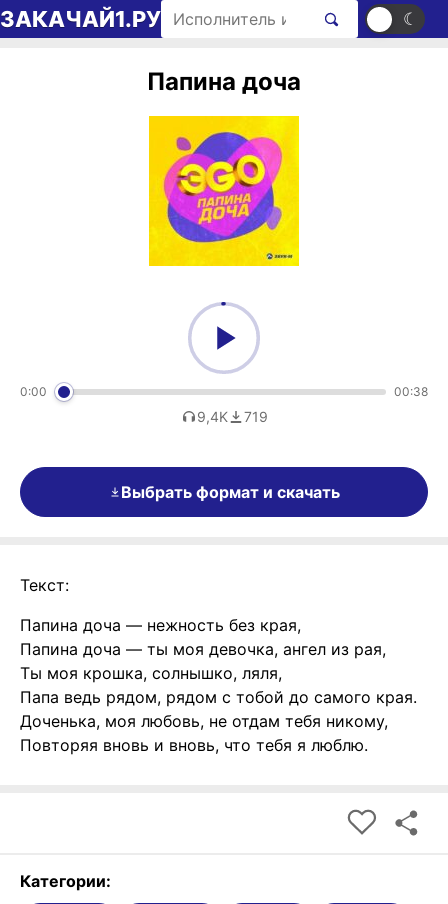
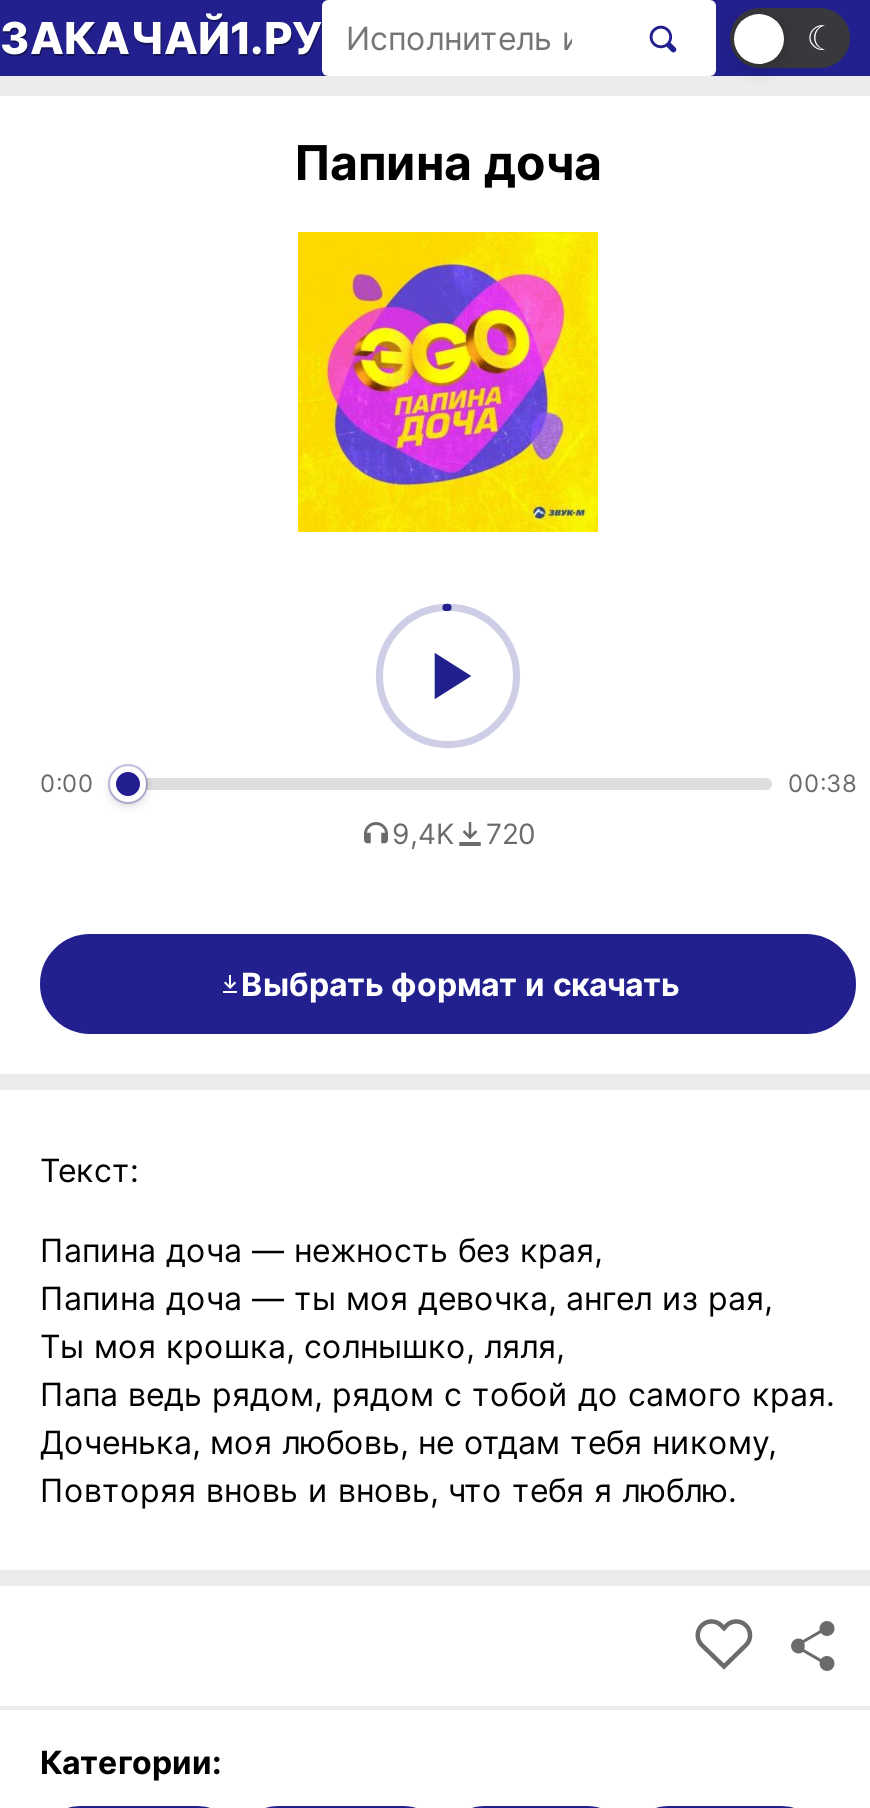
[196,408,267,425] 9,4K 719 -> [392,816,536,850] 9,4K 720

